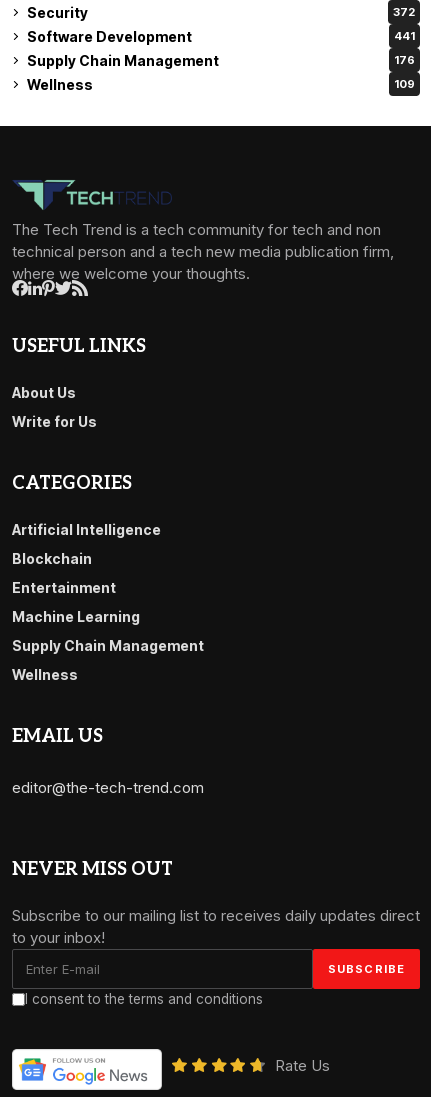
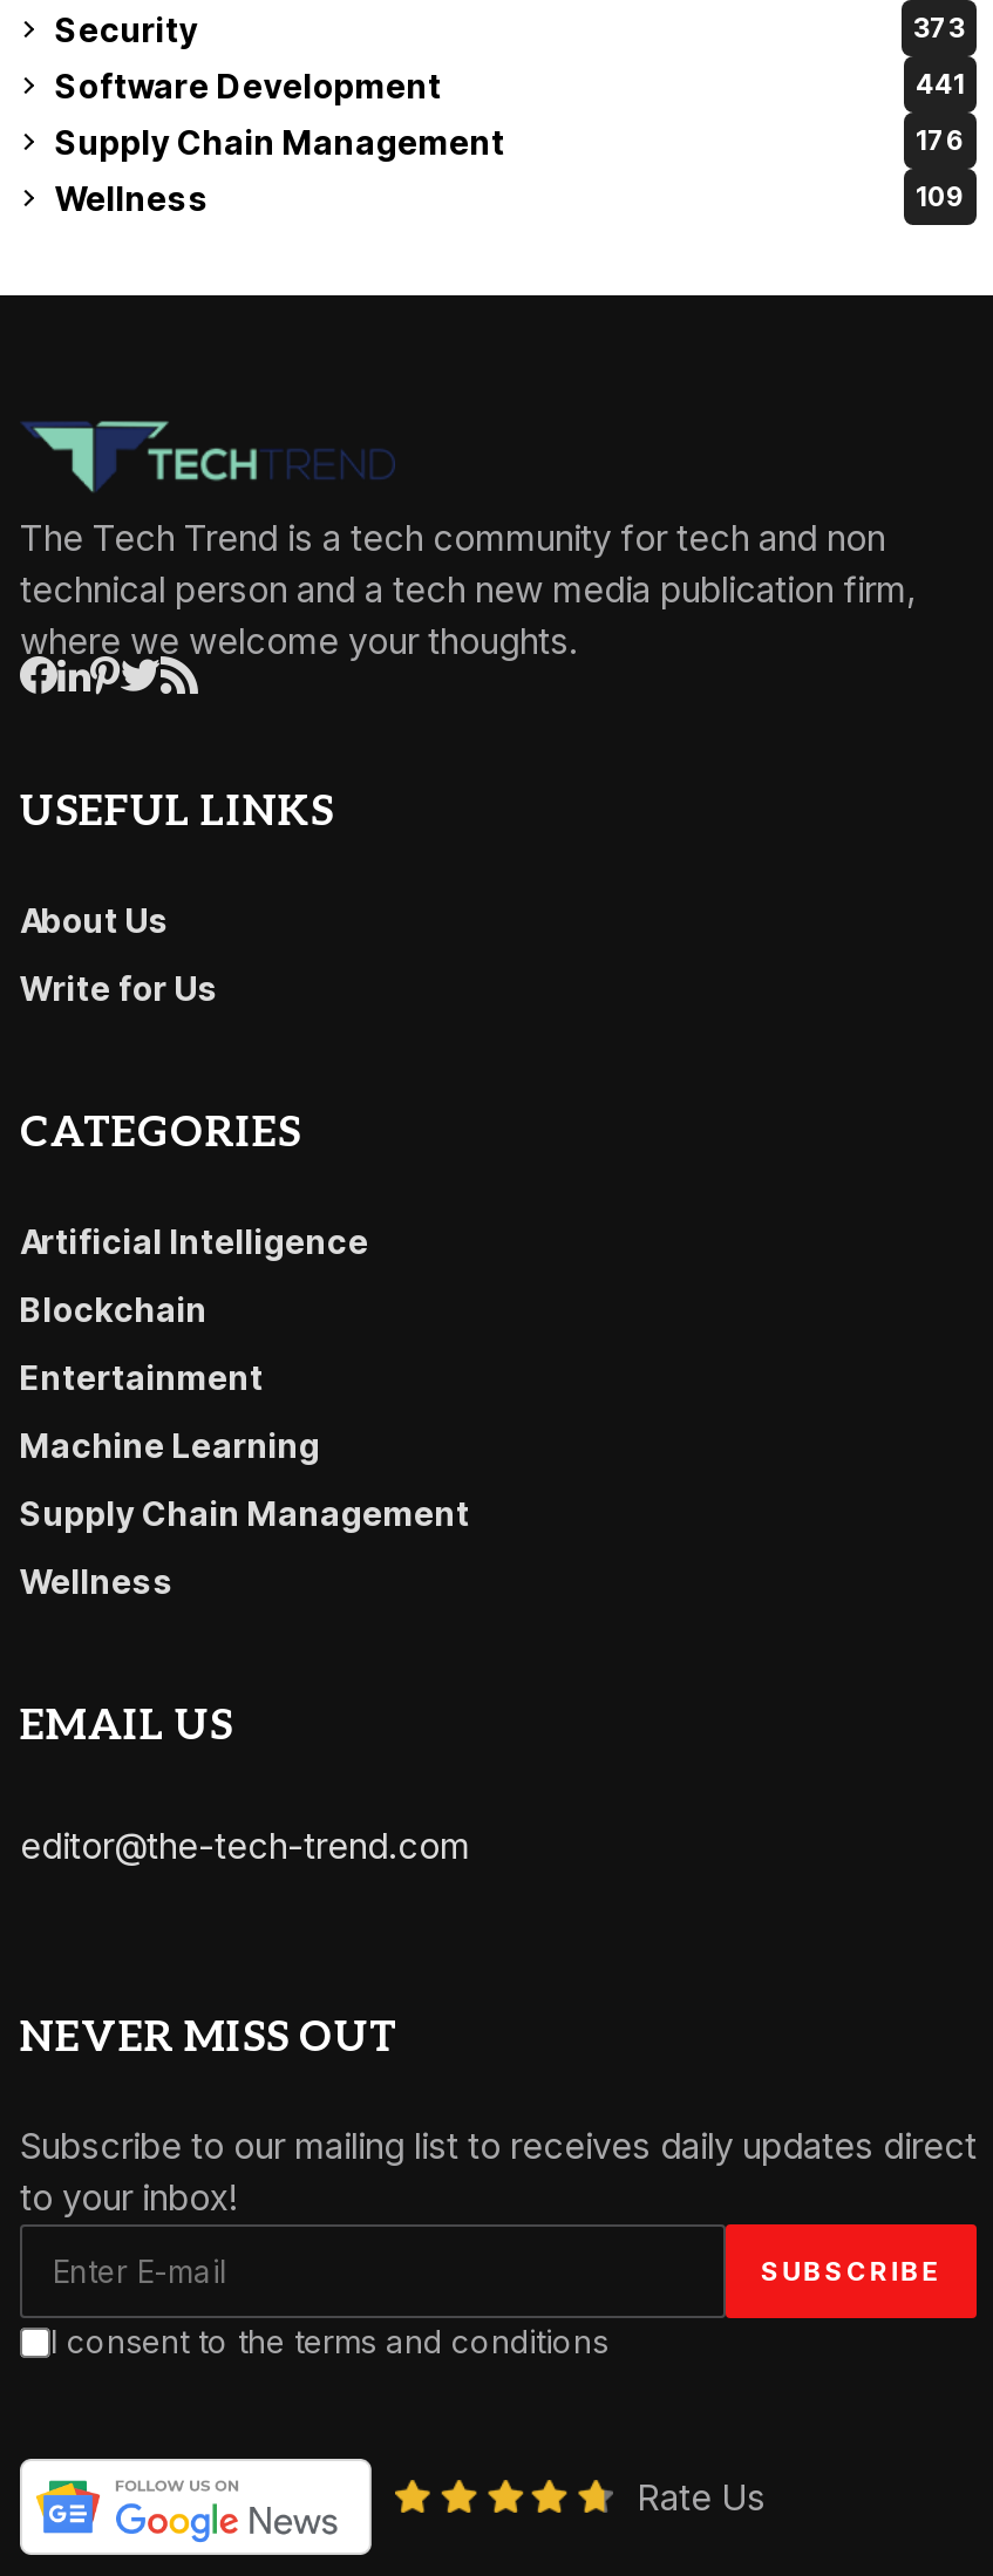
[393,5,415,19] 372 -> [913,13,965,45] 373

